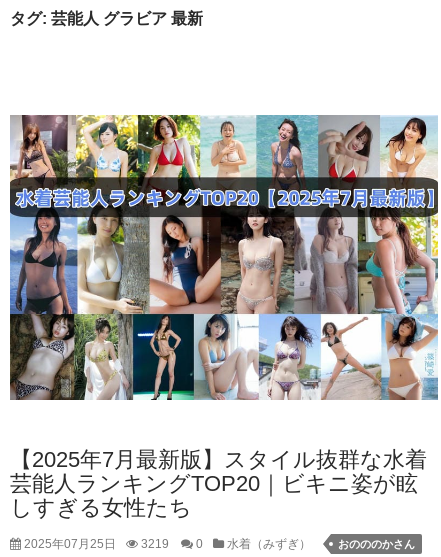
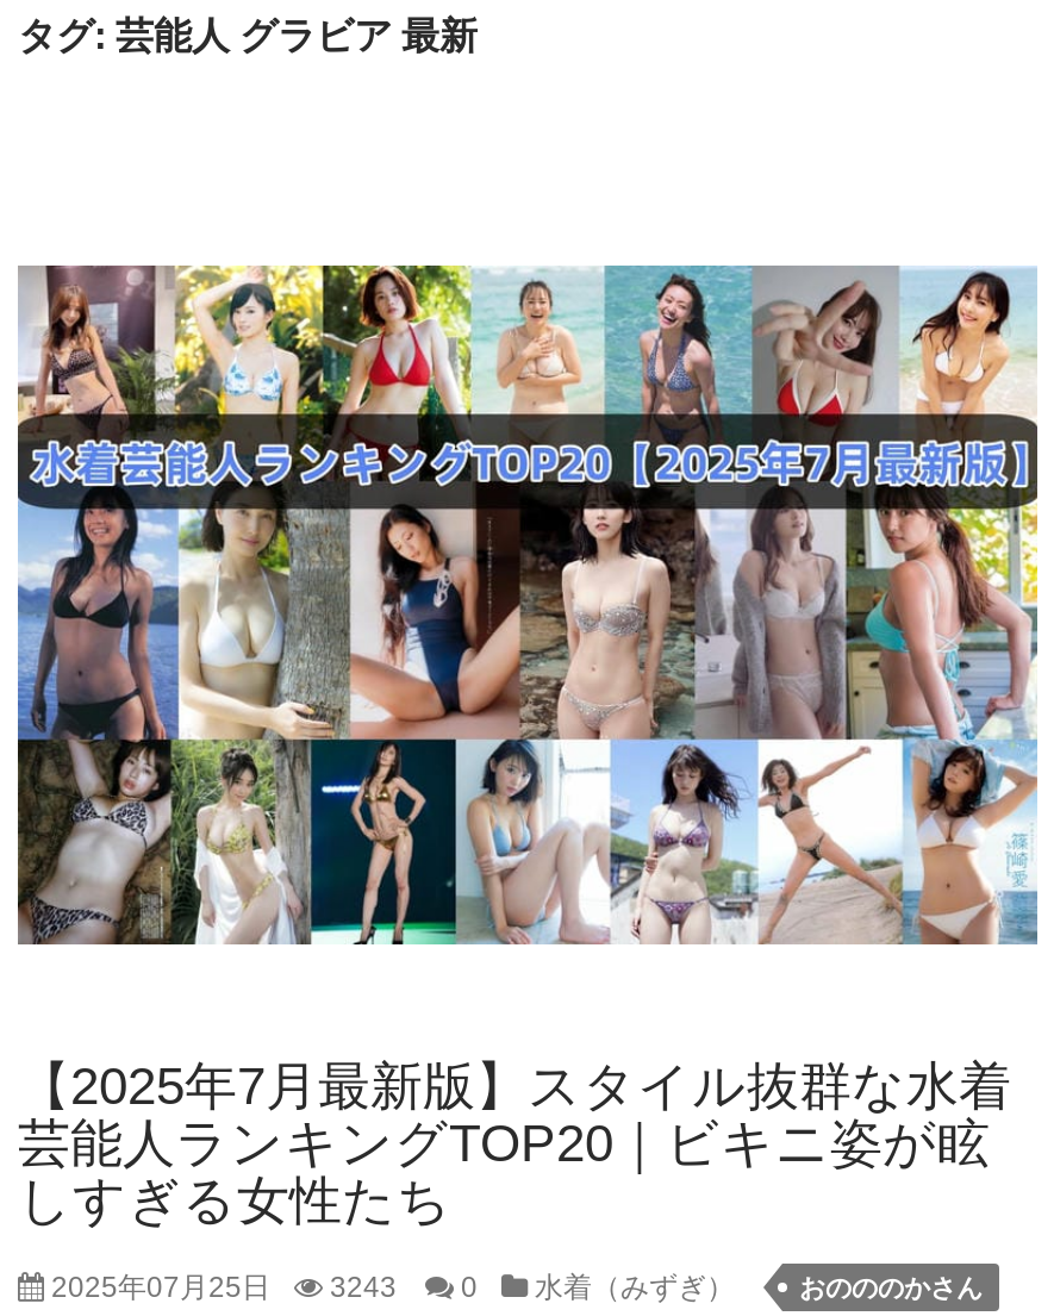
[21,537,311,551] 2025年07月25日 3219 0 水着（みずぎ） -> [44,1271,735,1304] 2025年07月25日 3243 0 水着（みずぎ）

